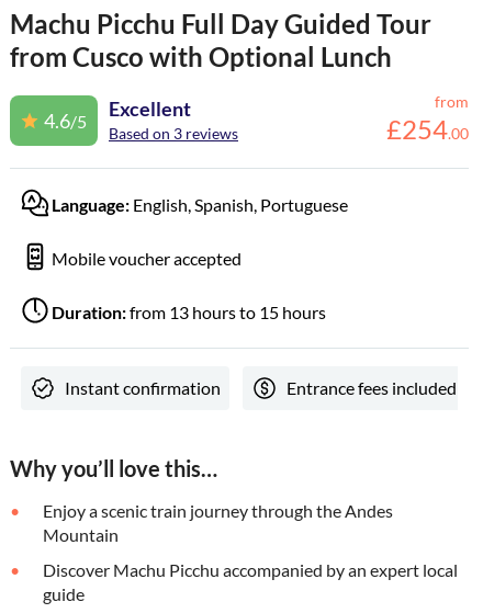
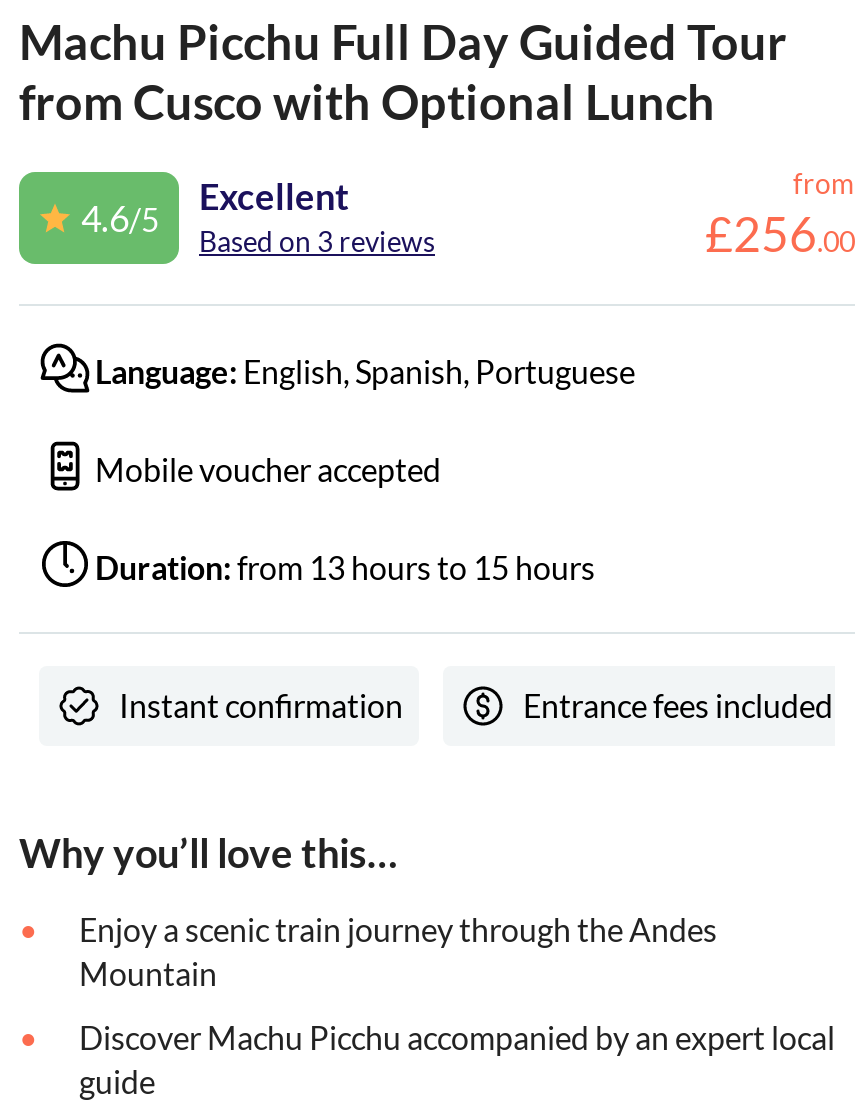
[386,113,469,145] £254.00 -> [705,205,855,263] £256.00

